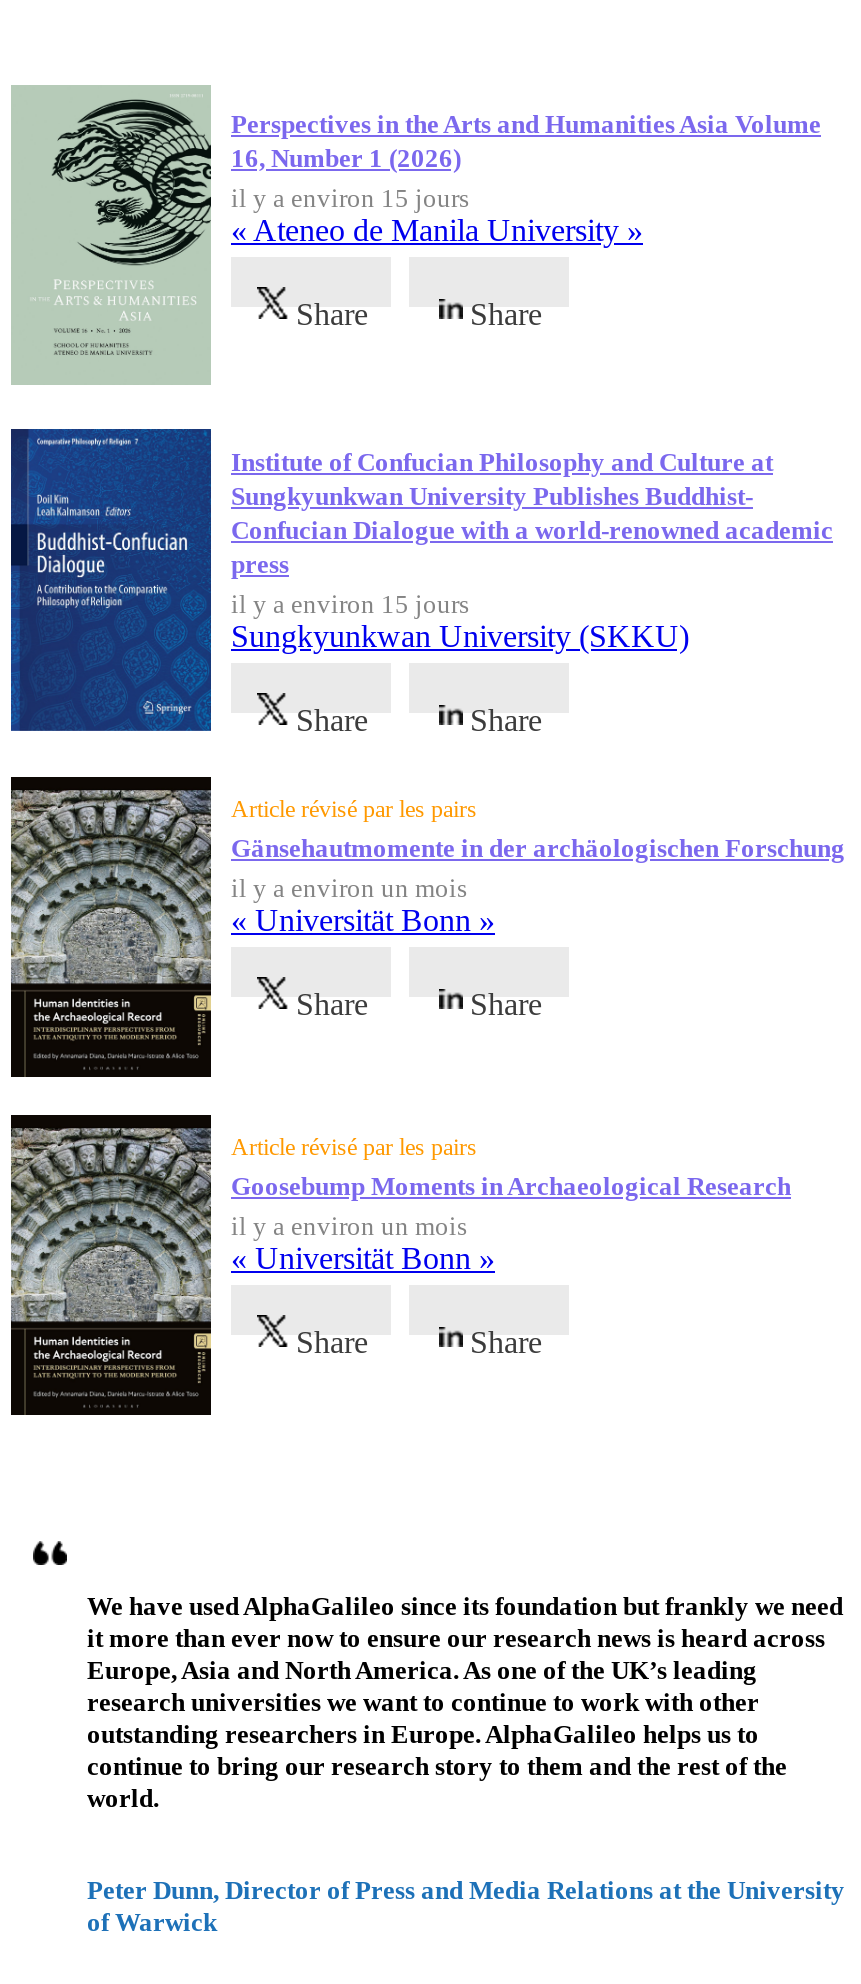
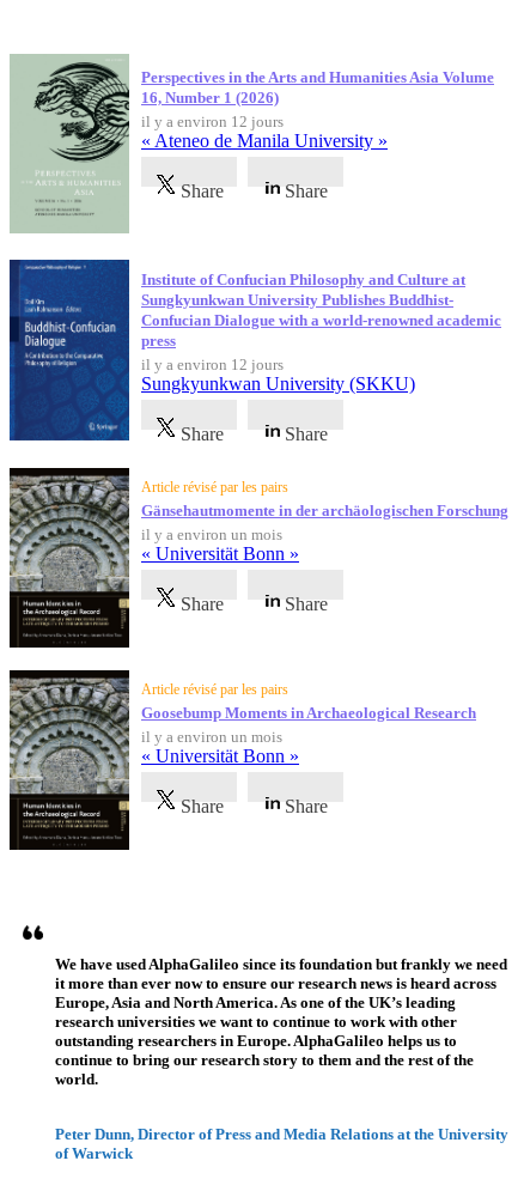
[231,183,469,213] il y a environ 15 jours -> [141,112,284,130] il y a environ 12 jours
[231,589,469,619] il y a environ 15 jours -> [141,355,284,373] il y a environ 12 jours

